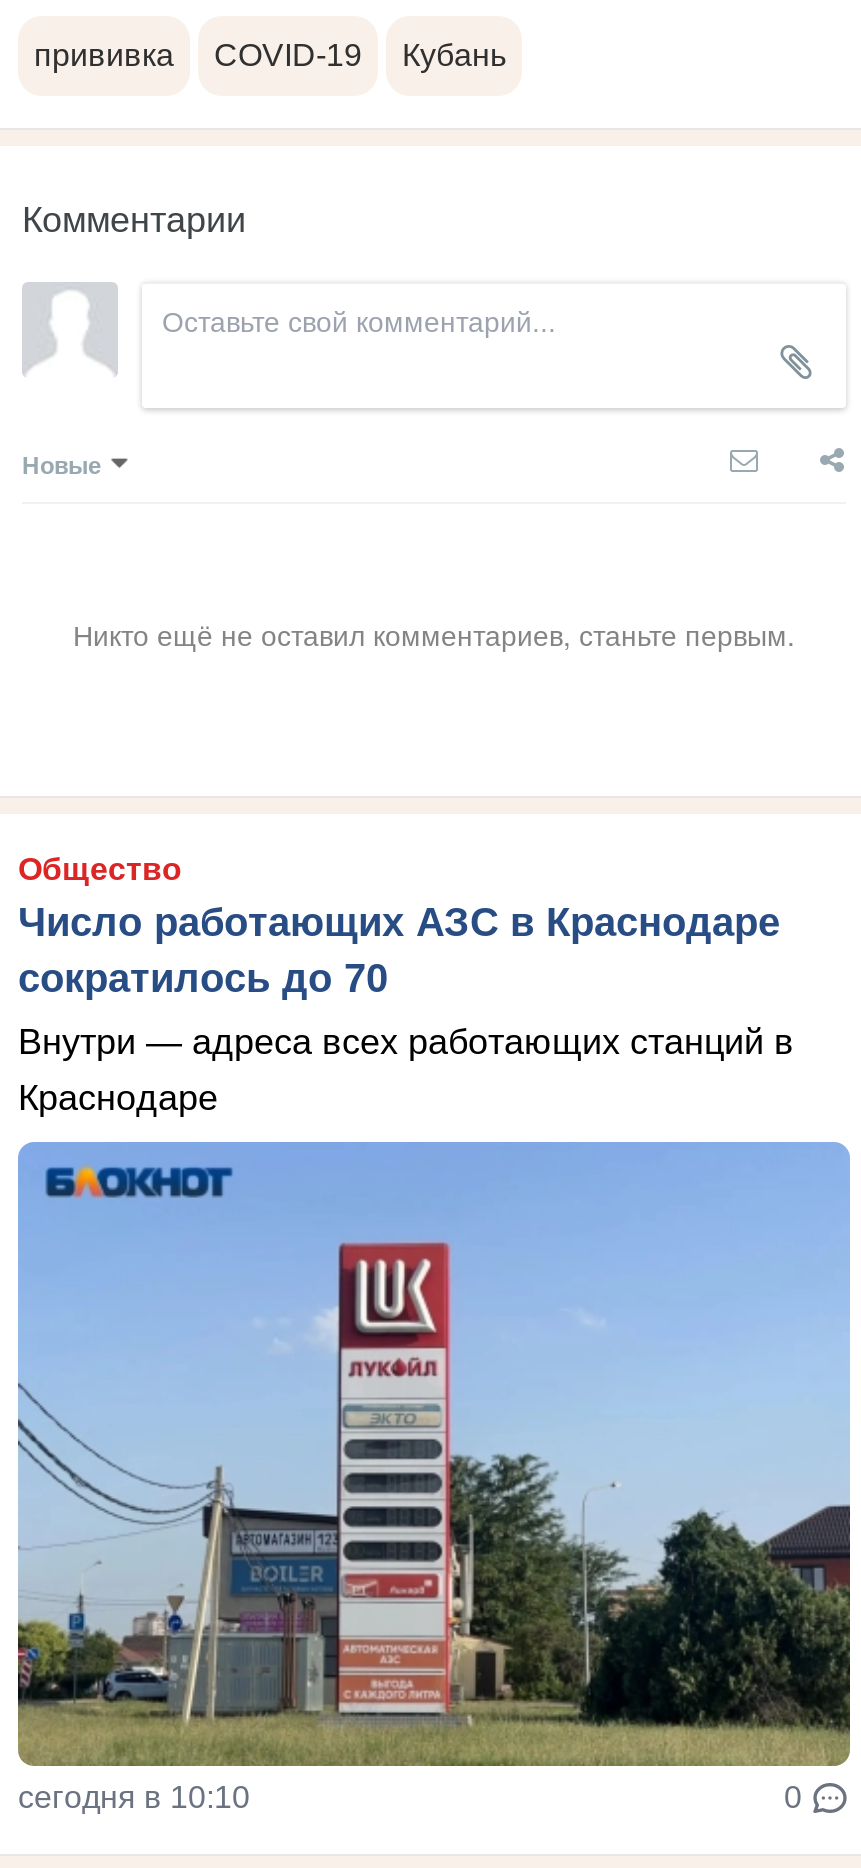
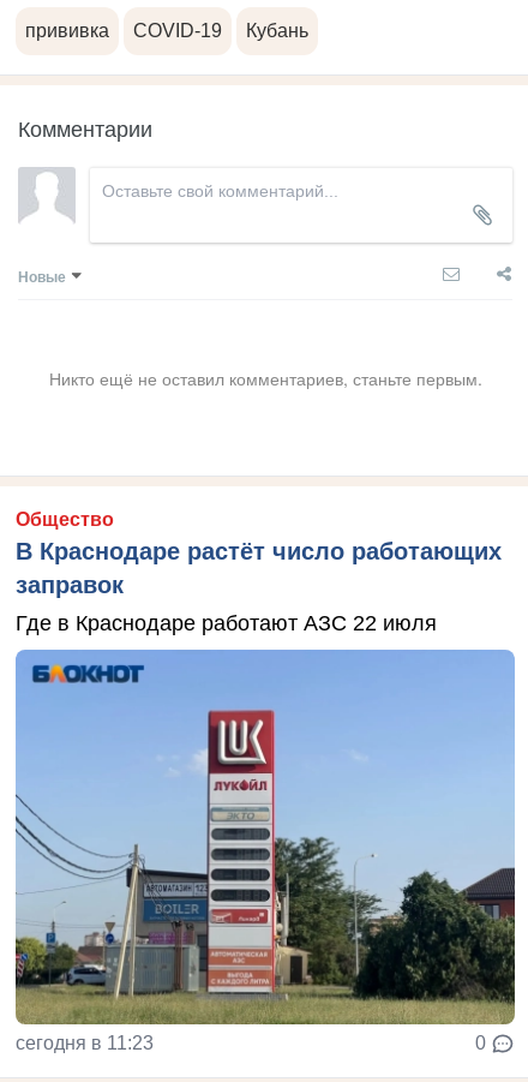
[18,900,780,1000] Число работающих АЗС в Краснодаре | сократилось до 70 -> [16,538,502,598] В Краснодаре растёт число работающих | заправок
[18,1022,794,1118] Внутри — адреса всех работающих станций в | Краснодаре -> [16,611,437,635] Где в Краснодаре работают АЗС 22 июля
[18,1780,250,1814] сегодня в 10:10 -> [16,1033,154,1053] сегодня в 11:23

